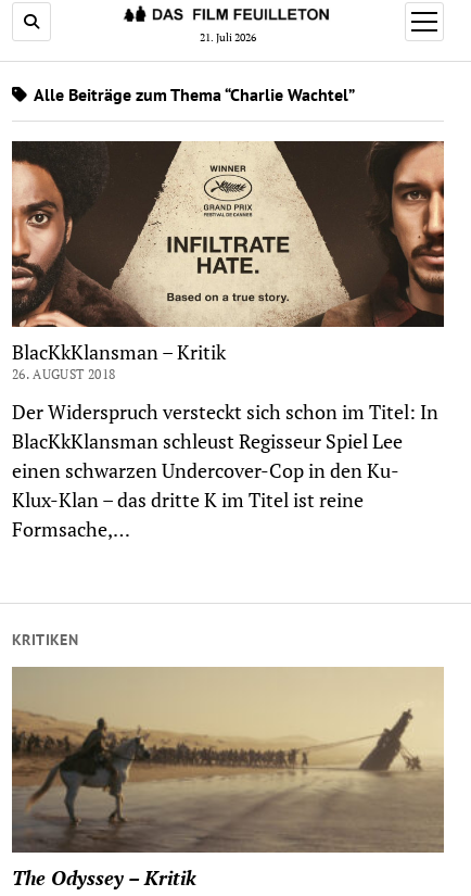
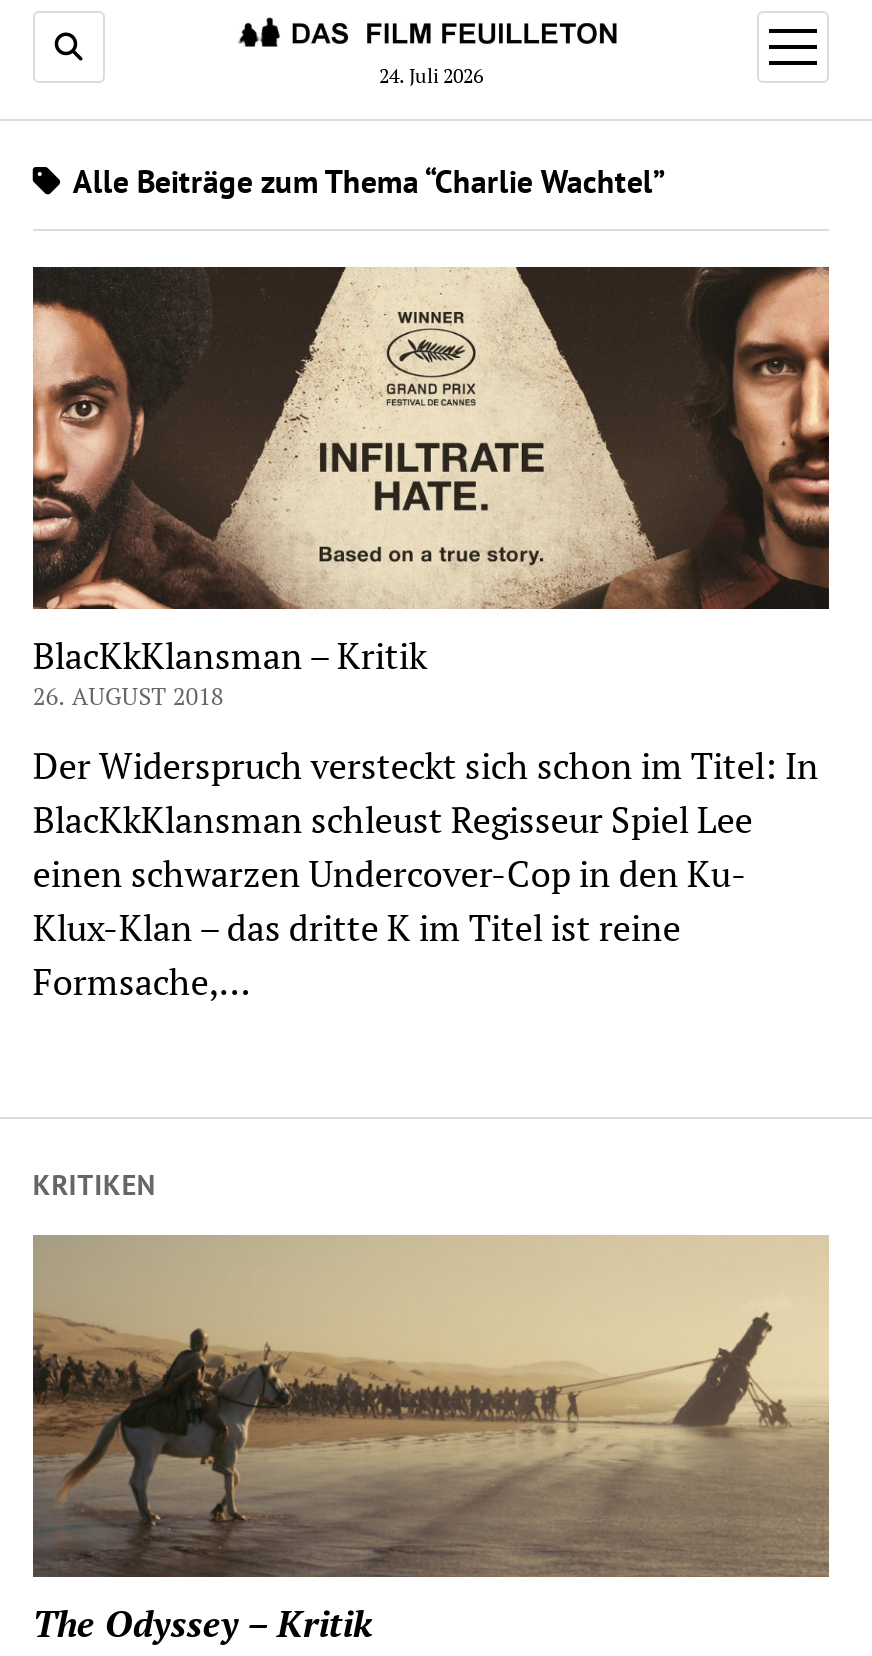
[200,30,256,45] 21. Juli 2026 -> [379,63,483,89] 24. Juli 2026

